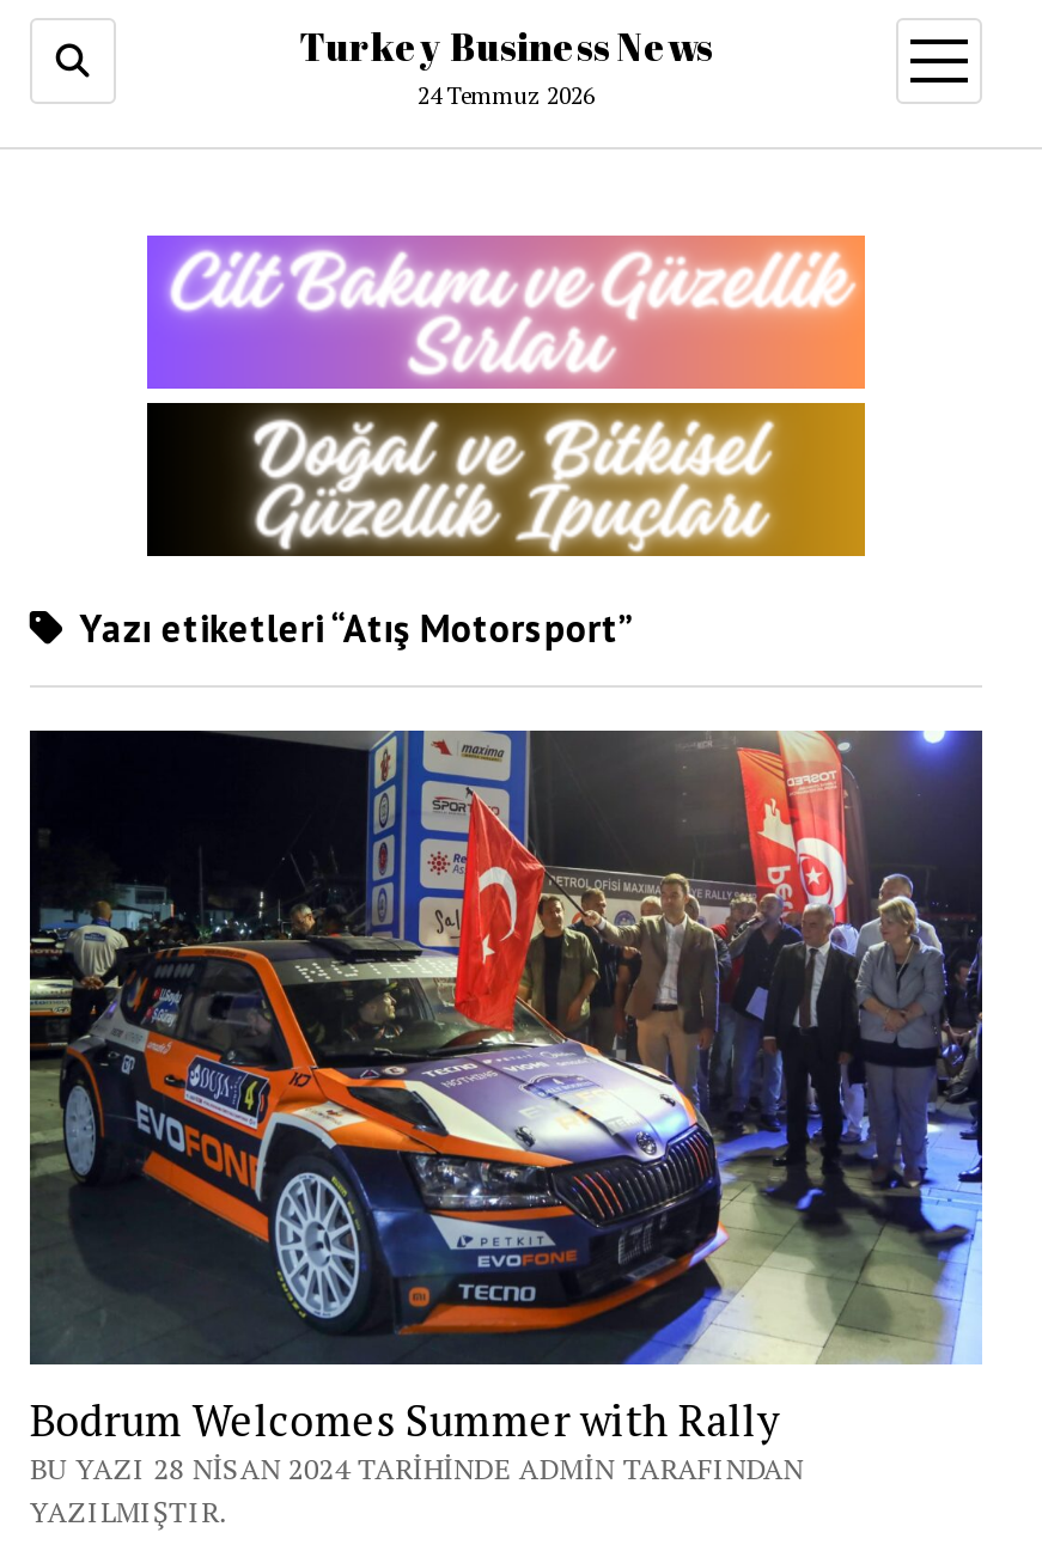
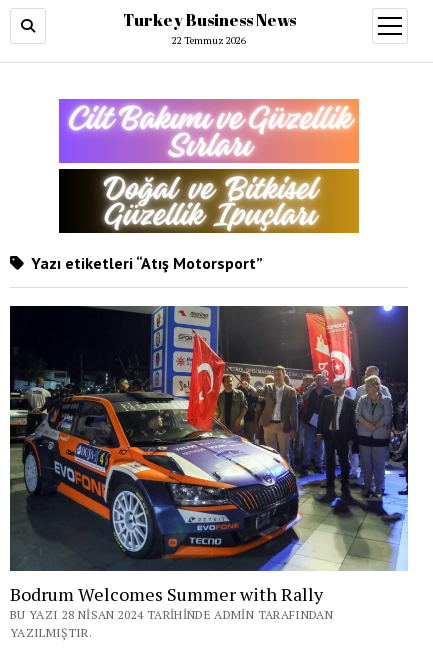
[418,80,595,111] 24 Temmuz 2026 -> [172,34,246,47] 22 Temmuz 2026

